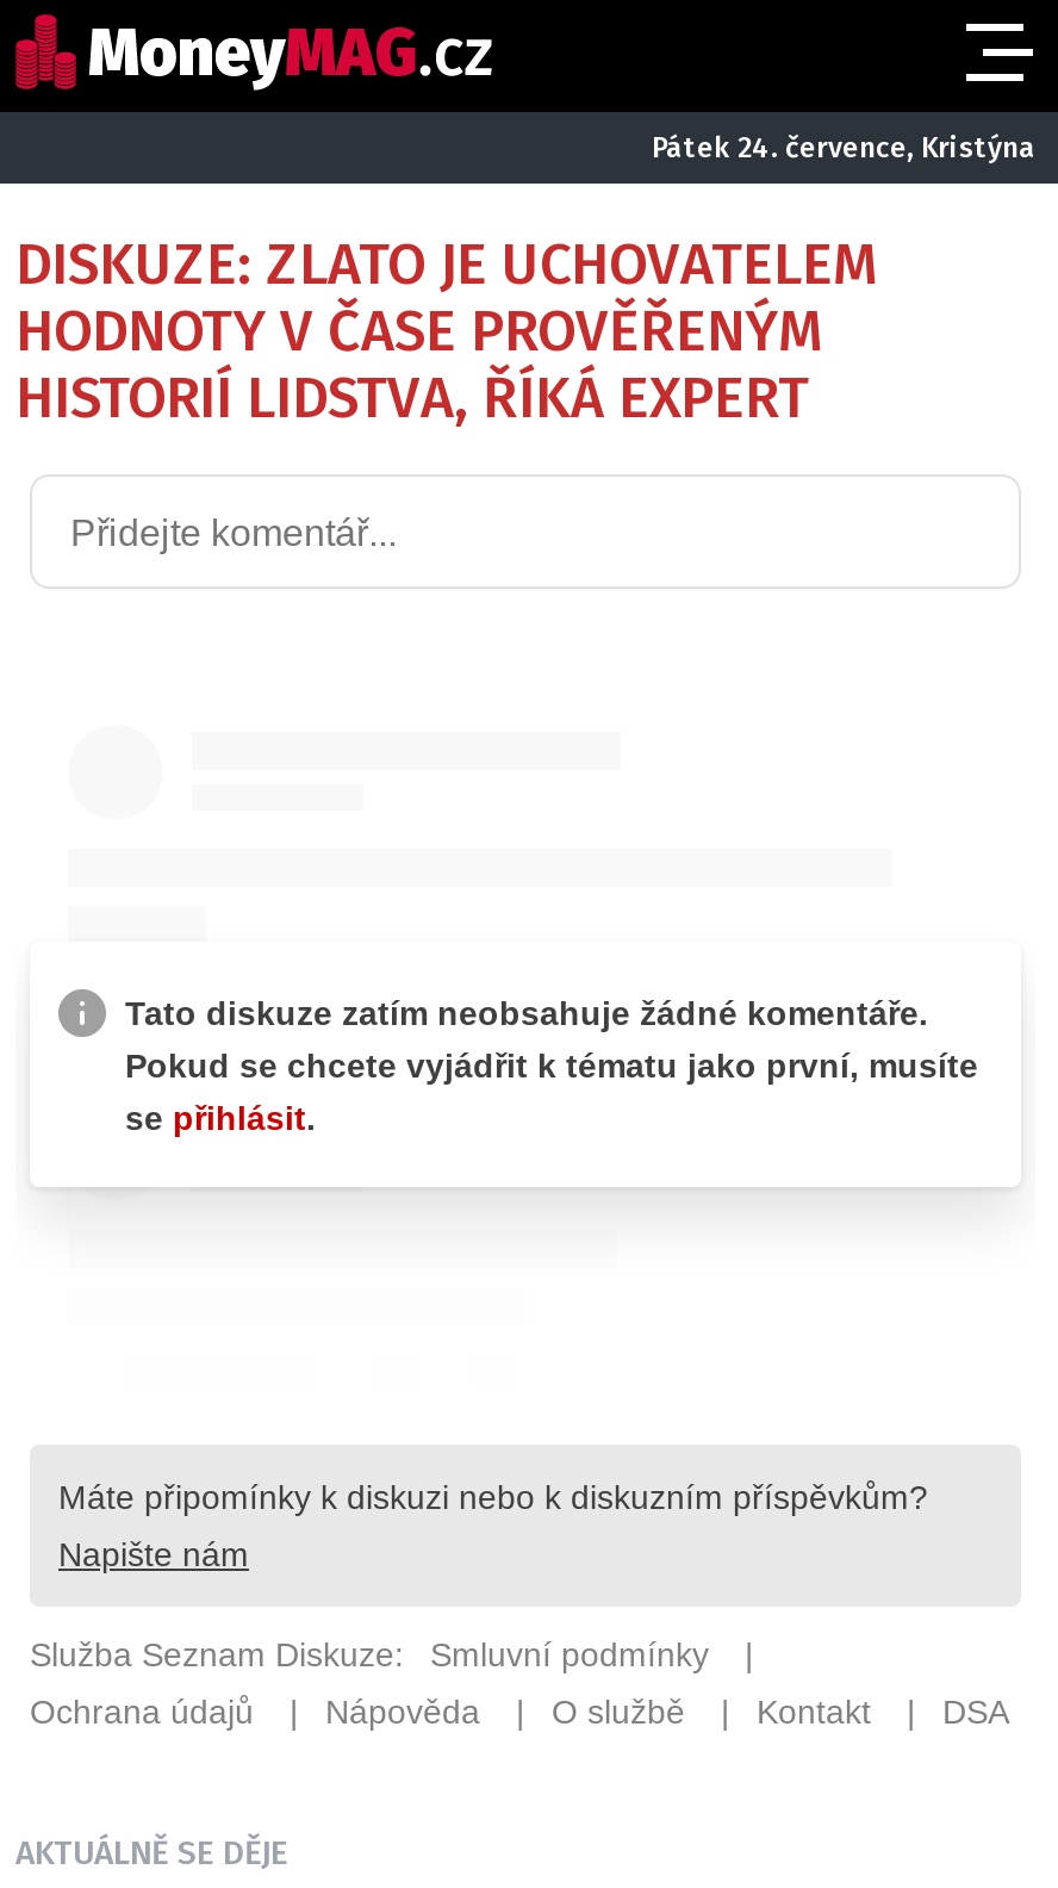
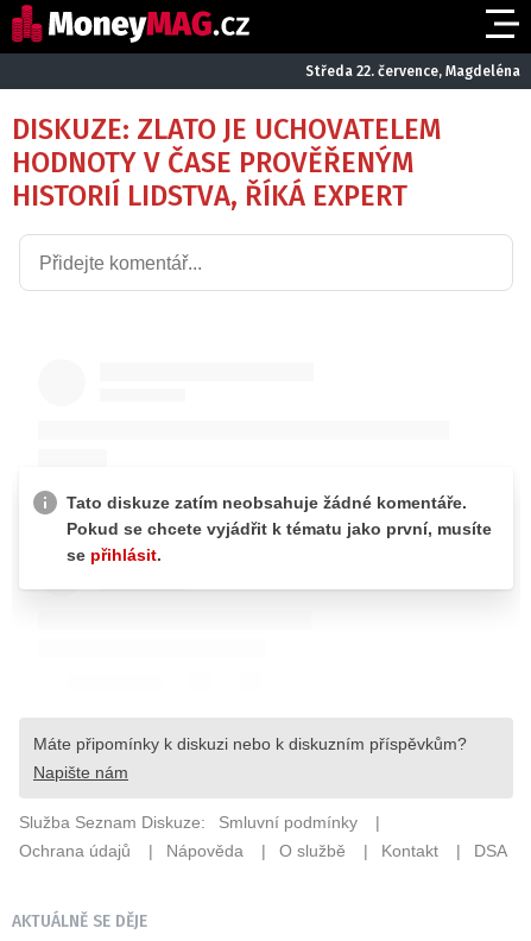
[652,130,1035,163] Pátek 24. července, Kristýna -> [305,62,520,79] Středa 22. července, Magdeléna

